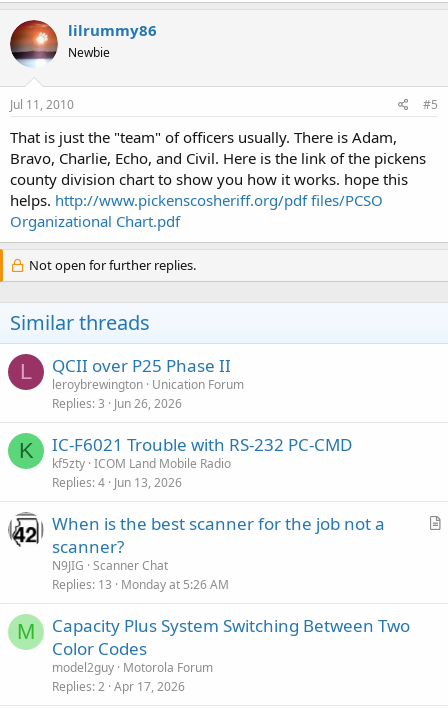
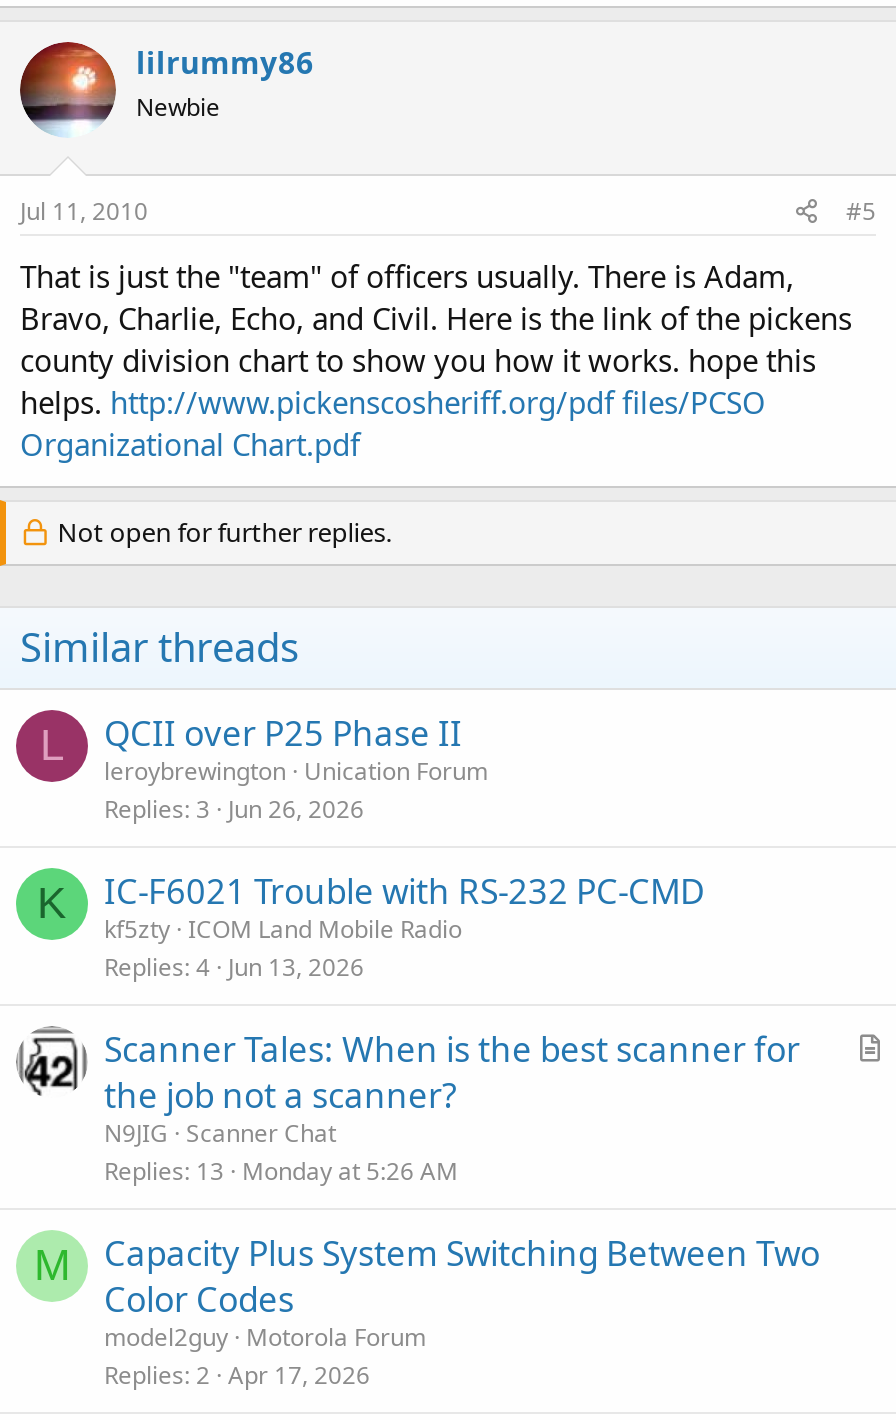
[52,511,385,557] When is the best scanner for the job not a | scanner? -> [104,1025,800,1117] Scanner Tales: When is the best scanner for | the job not a scanner?

